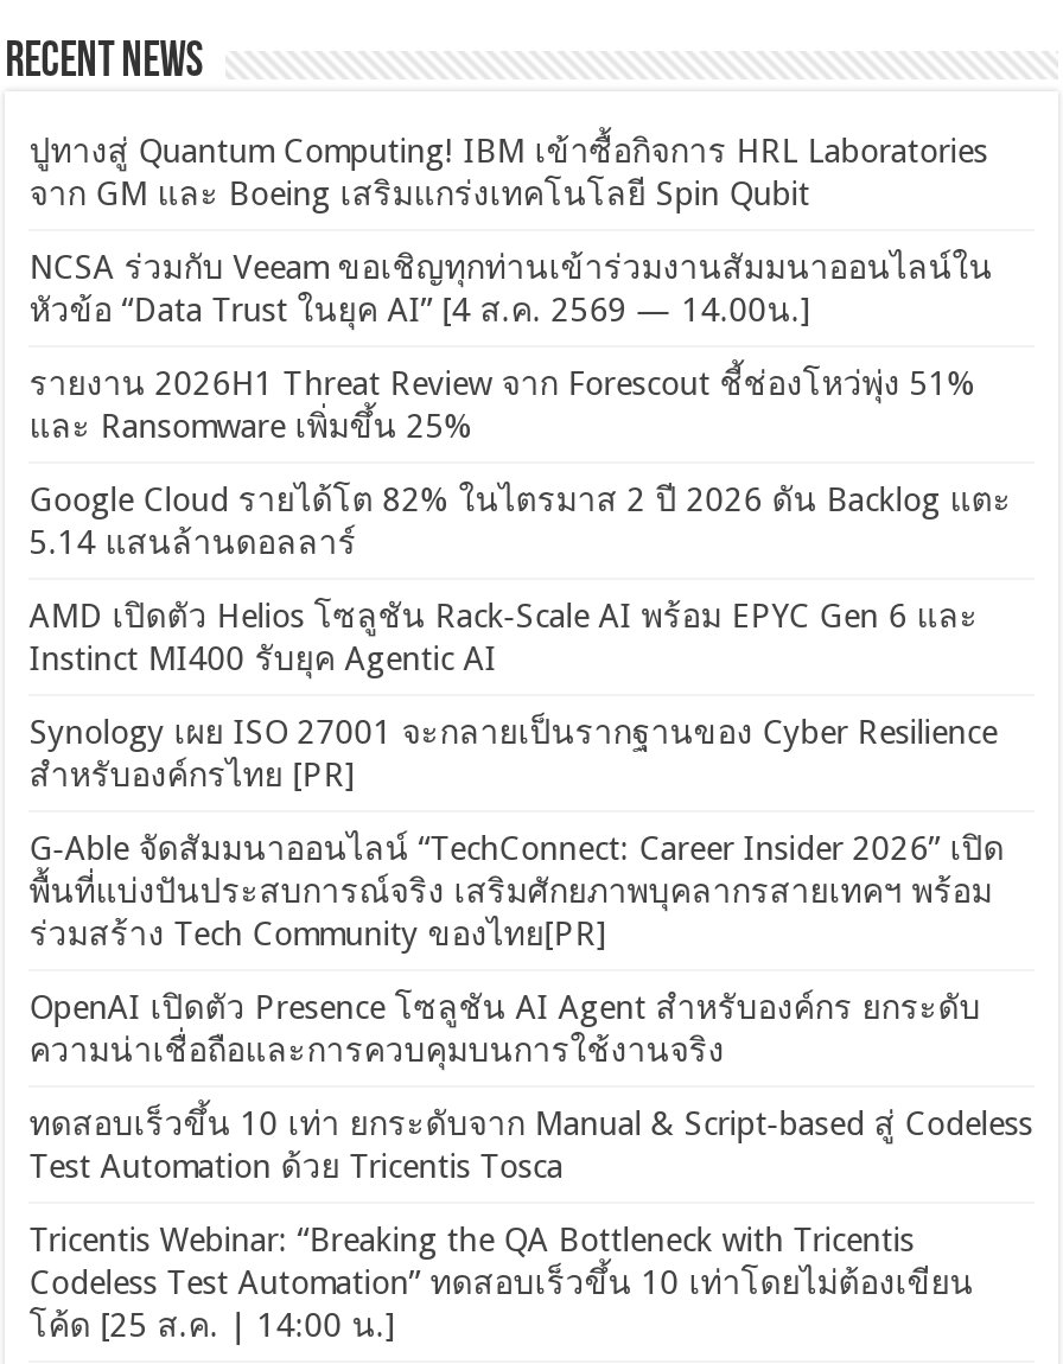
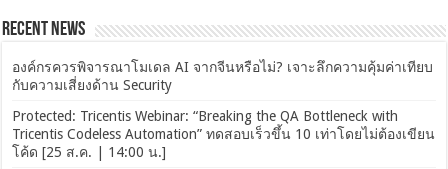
[29,131,1033,1301] ปูทางสู่ Quantum Computing! IBM เข้าซื้อกิจการ HRL Laboratories | จาก GM และ Boeing เสริมแกร่งเทคโนโลยี Spin Qubit | NCSA ร่วมกับ Veeam ขอเชิญทุกท่านเข้าร่วมงานสัมมนาออนไลน์ใน | หัวข้อ “Data Trust ในยุค AI” [4 ส.ค. 2569 — 14.00น.] | รายงาน 2026H1 Threat Review จาก Forescout ชี้ช่องโหว่พุ่ง 51% | และ Ransomware เพิ่มขึ้น 25% | Google Cloud รายได้โต 82% ในไตรมาส 2 ปี 2026 ดัน Backlog แตะ | 5.14 แสนล้านดอลลาร์ | AMD เปิดตัว Helios โซลูชัน Rack-Scale AI พร้อม EPYC Gen 6 และ | Instinct MI400 รับยุค Agentic AI | Synology เผย ISO 27001 จะกลายเป็นรากฐานของ Cyber Resilience | สำหรับองค์กรไทย [PR] | G-Able จัดสัมมนาออนไลน์ “TechConnect: Career Insider 2026” เปิด | พื้นที่แบ่งปันประสบการณ์จริง เสริมศักยภาพบุคลากรสายเทคฯ พร้อม | ร่วมสร้าง Tech Community ของไทย[PR] | OpenAI เปิดตัว Presence โซลูชัน AI Agent สำหรับองค์กร ยกระดับ | ความน่าเชื่อถือและการควบคุมบนการใช้งานจริง | ทดสอบเร็วขึ้น 10 เท่า ยกระดับจาก Manual & Script-based สู่ Codeless | Test Automation ด้วย Tricentis Tosca | Tricentis Webinar: “Breaking the QA Bottleneck with Tricentis | Codeless Test Automation” ทดสอบเร็วขึ้น 10 เท่าโดยไม่ต้องเขียน -> [12,59,435,142] องค์กรควรพิจารณาโมเดล AI จากจีนหรือไม่? เจาะลึกความคุ้มค่าเทียบ | กับความเสี่ยงด้าน Security | Protected: Tricentis Webinar: “Breaking the QA Bottleneck with | Tricentis Codeless Automation” ทดสอบเร็วขึ้น 10 เท่าโดยไม่ต้องเขียน

